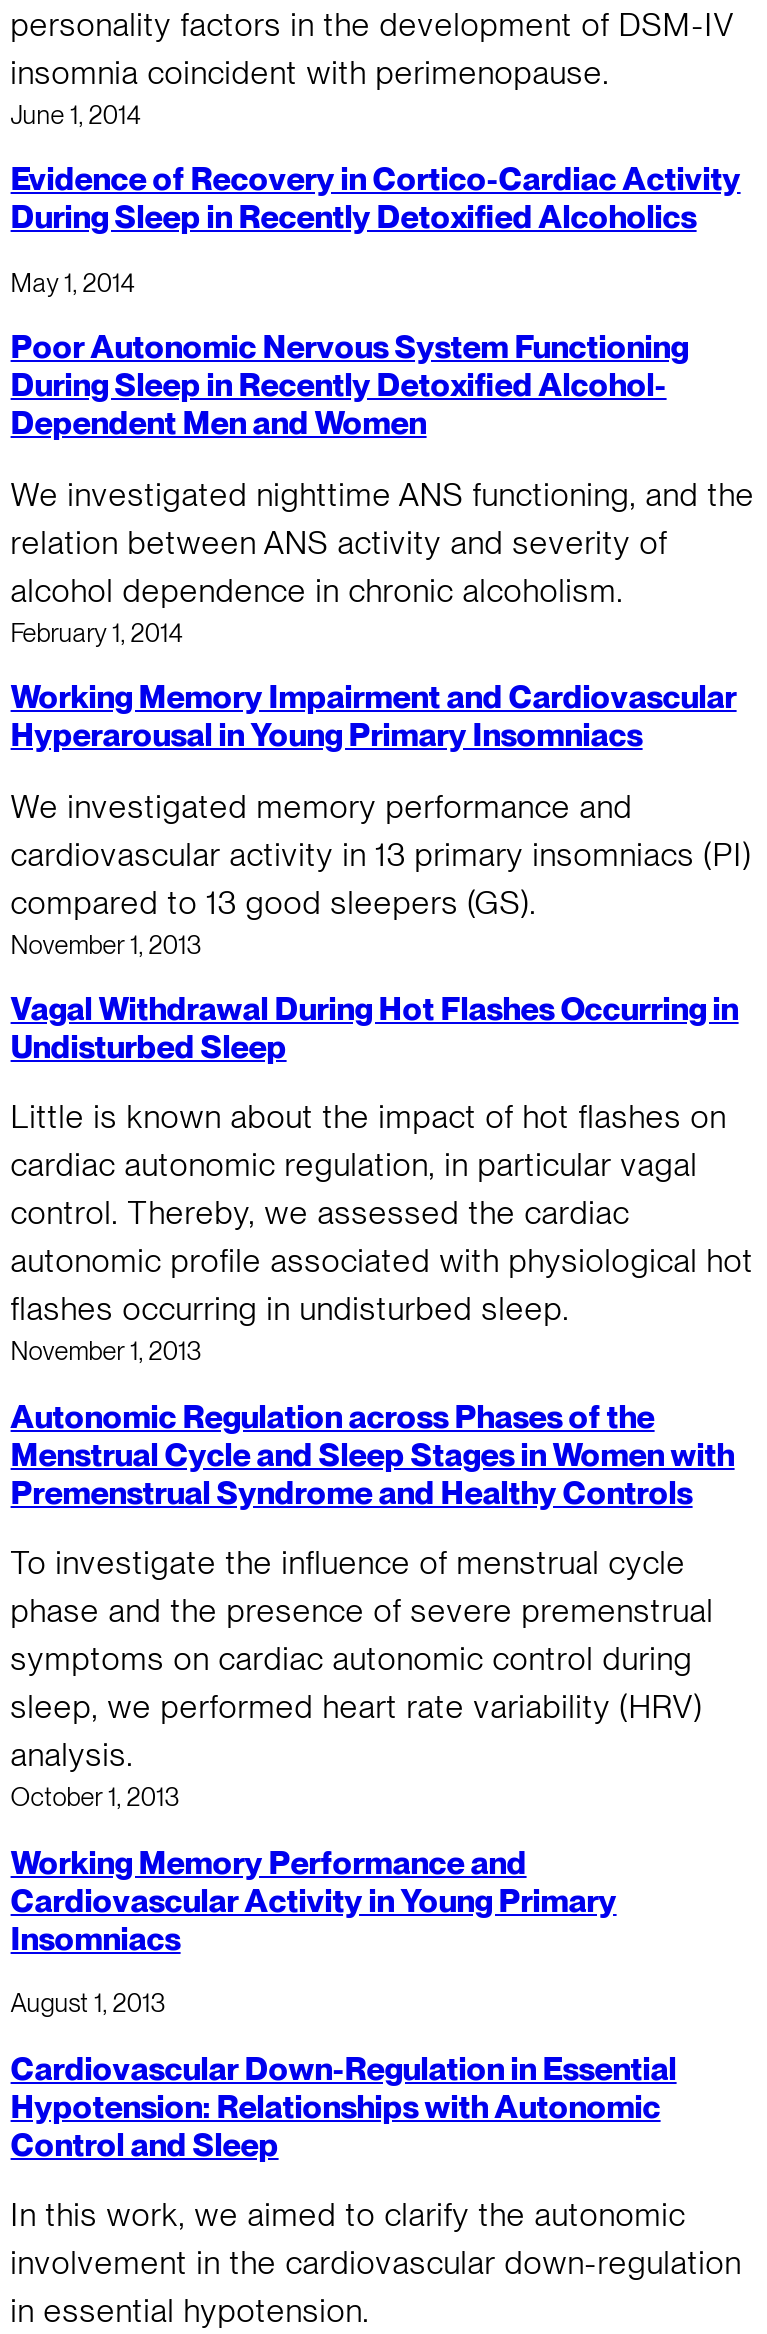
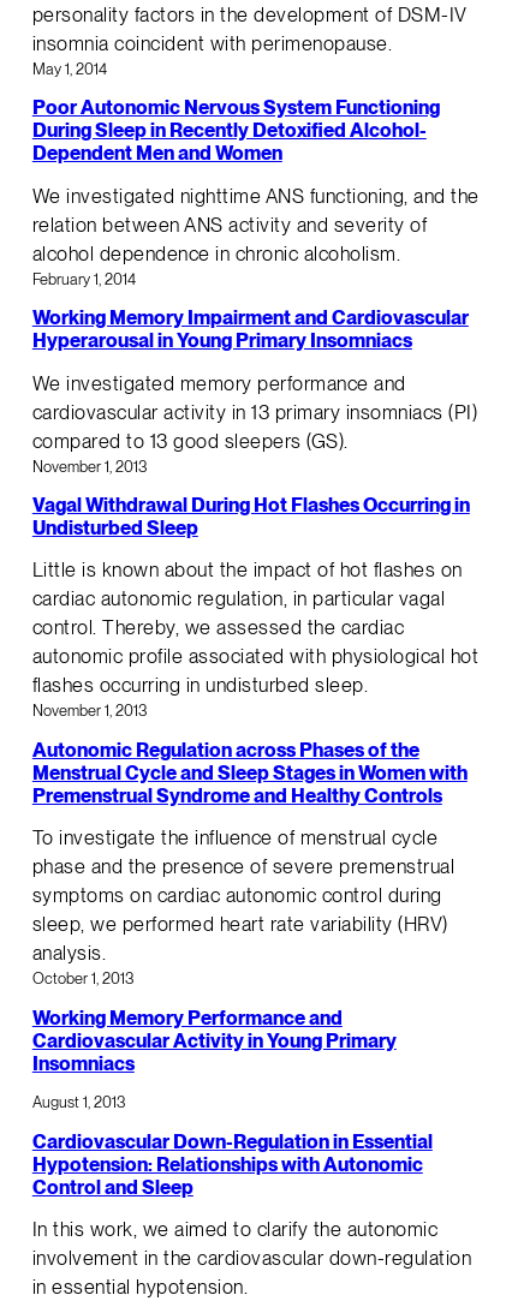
[11,100,741,237] June 1, 2014 | Evidence of Recovery in Cortico-Cardiac Activity | During Sleep in Recently Detoxified Alcoholics -> none

